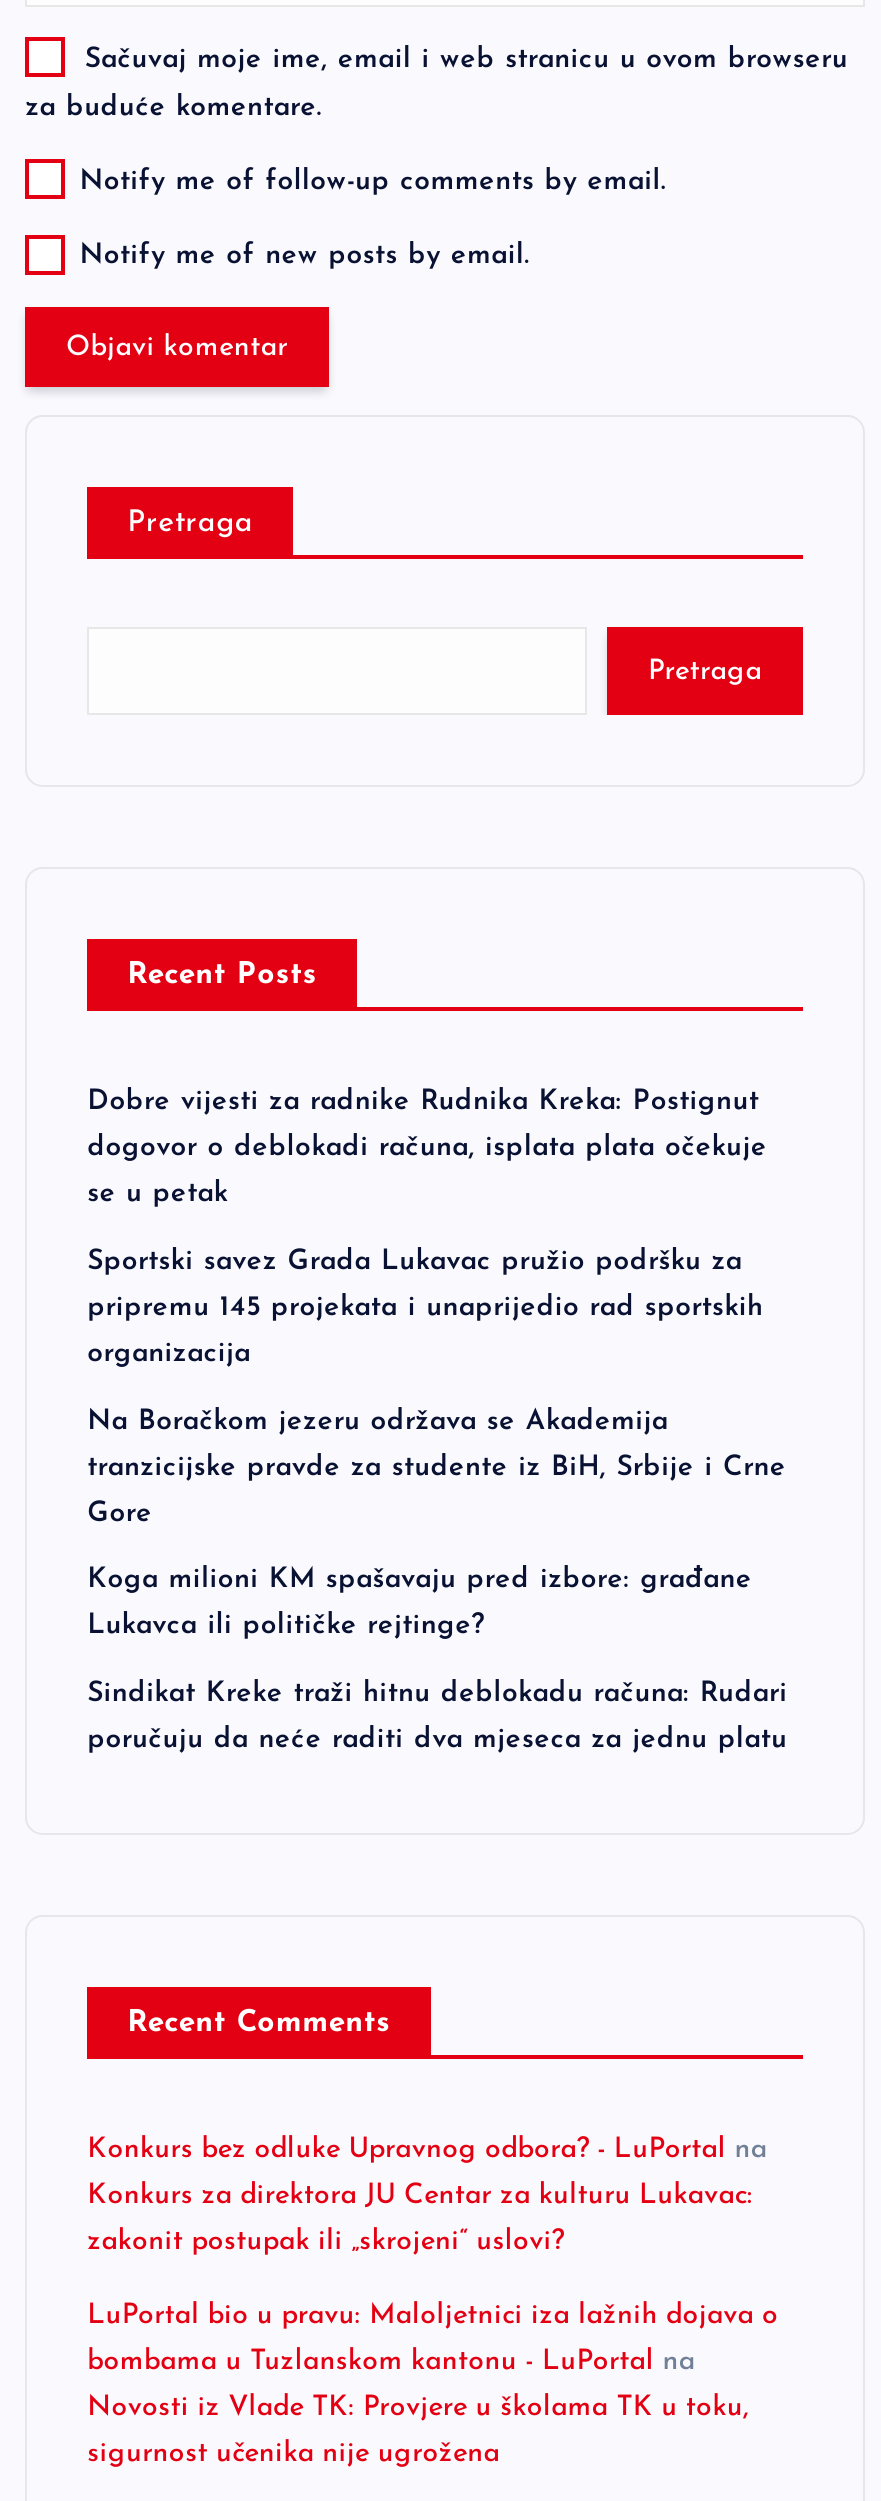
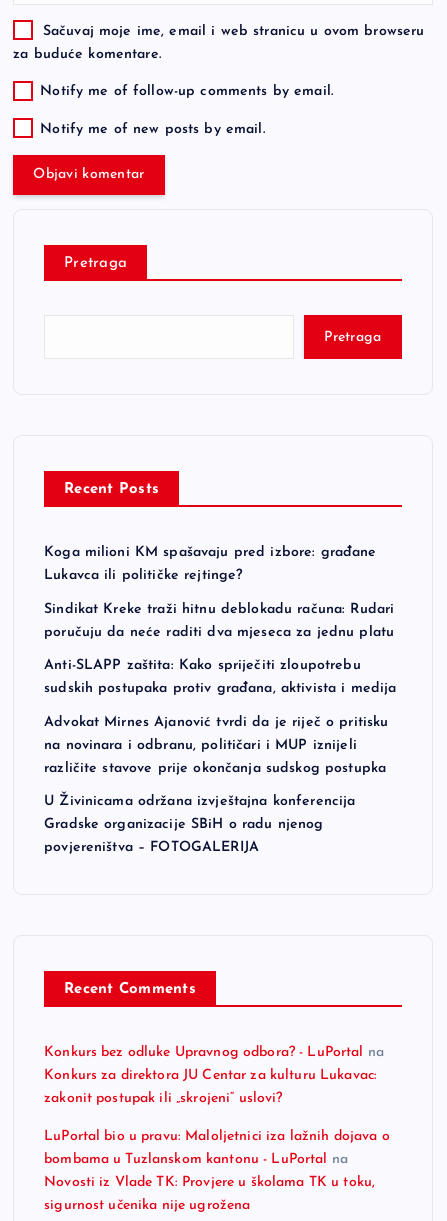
[87,1088,786,1528] Dobre vijesti za radnike Rudnika Kreka: Postignut | dogovor o deblokadi računa, isplata plata očekuje | se u petak | Sportski savez Grada Lukavac pružio podršku za | pripremu 145 projekata i unaprijedio rad sportskih | organizacija | Na Boračkom jezeru održava se Akademija | tranzicijske pravde za studente iz BiH, Srbije i Crne | Gore -> none
moved [87,1565,788,1754] -> [44,545,394,640]: Koga milioni KM spašavaju pred izbore: građane | Lukavca ili političke rejtinge? | Sindikat Kreke traži hitnu deblokadu računa: Rudari | poručuju da neće raditi dva mjeseca za jednu platu
none -> [44,658,396,855] Anti-SLAPP zaštita: Kako spriječiti zloupotrebu | sudskih postupaka protiv građana, aktivista i medija | Advokat Mirnes Ajanović tvrdi da je riječ o pritisku | na novinara i odbranu, političari i MUP iznijeli | različite stavove prije okončanja sudskog postupka | U Živinicama održana izvještajna konferencija | Gradske organizacije SBiH o radu njenog | povjereništva – FOTOGALERIJA

